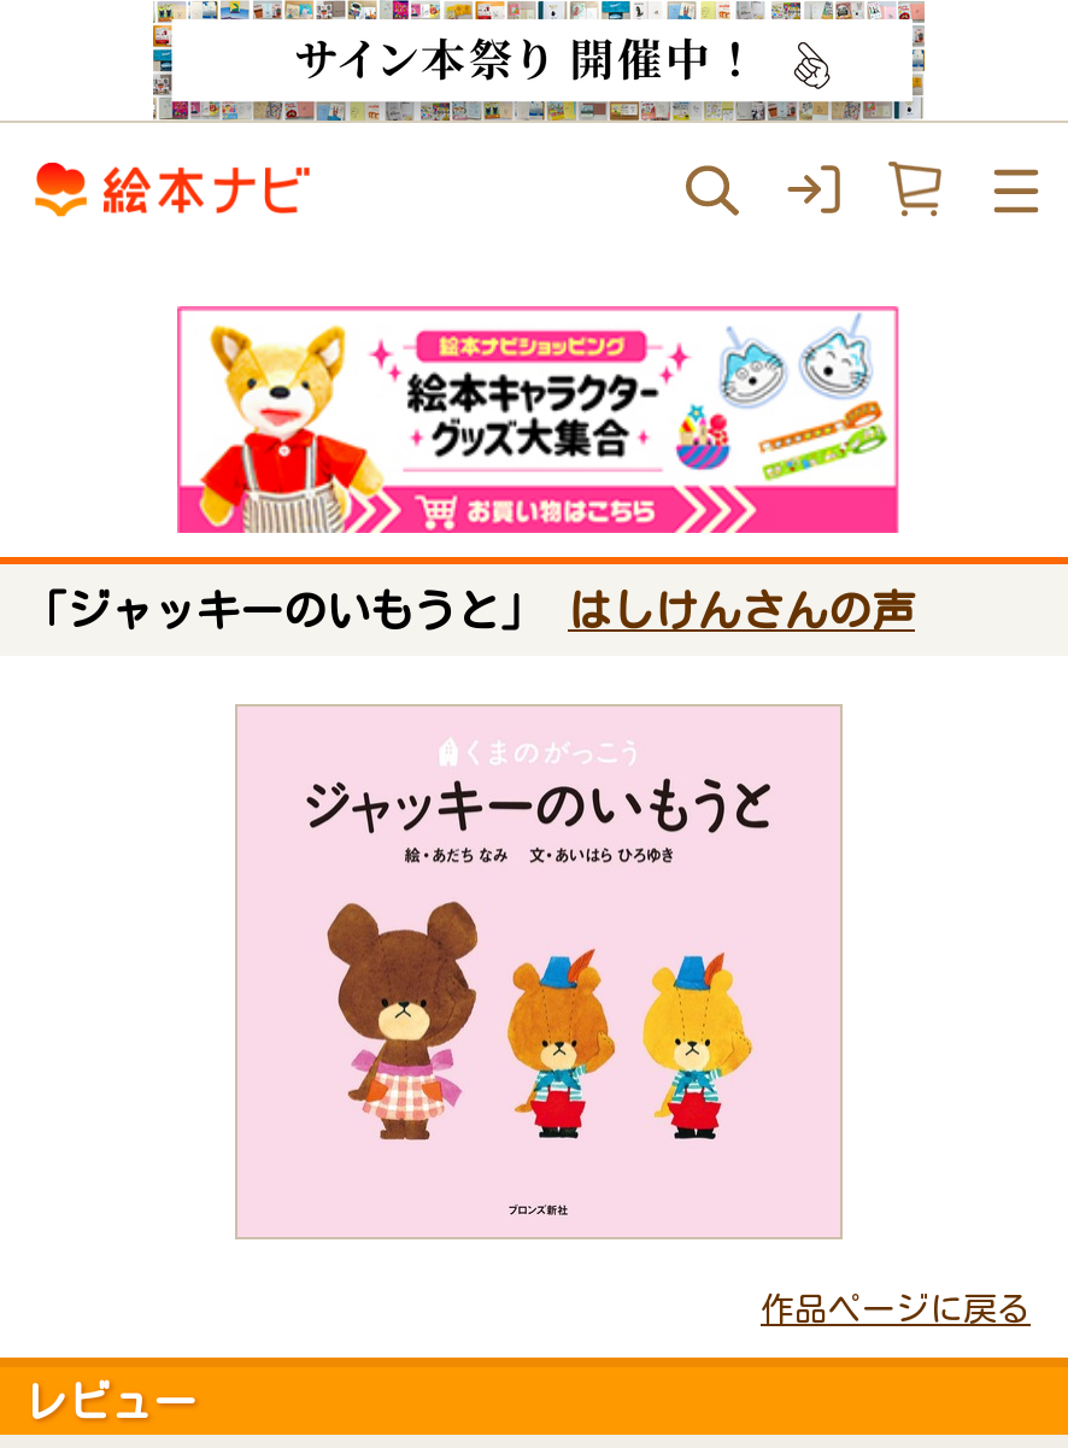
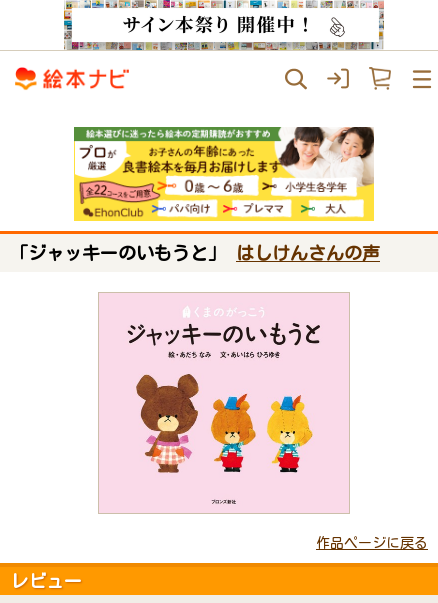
[175,304,900,535] [image] -> [73,126,375,222] [image]

